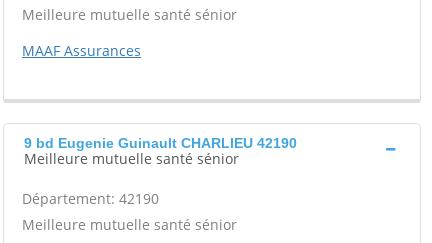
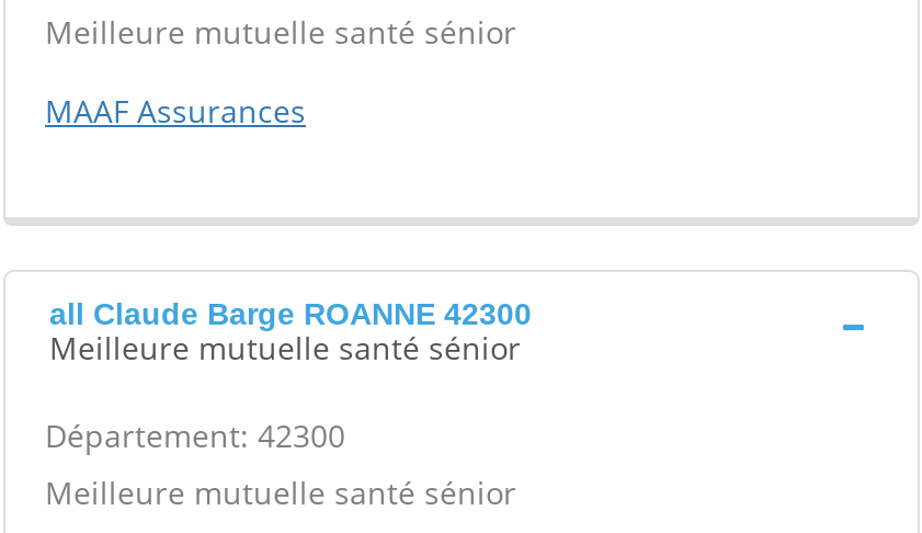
[24,135,297,151] 9 bd Eugenie Guinault CHARLIEU 42190 -> [49,296,532,331] all Claude Barge ROANNE 42300
[22,189,159,208] Département: 42190 -> [45,415,345,456] Département: 42300

